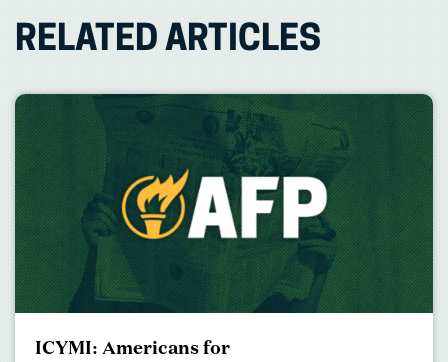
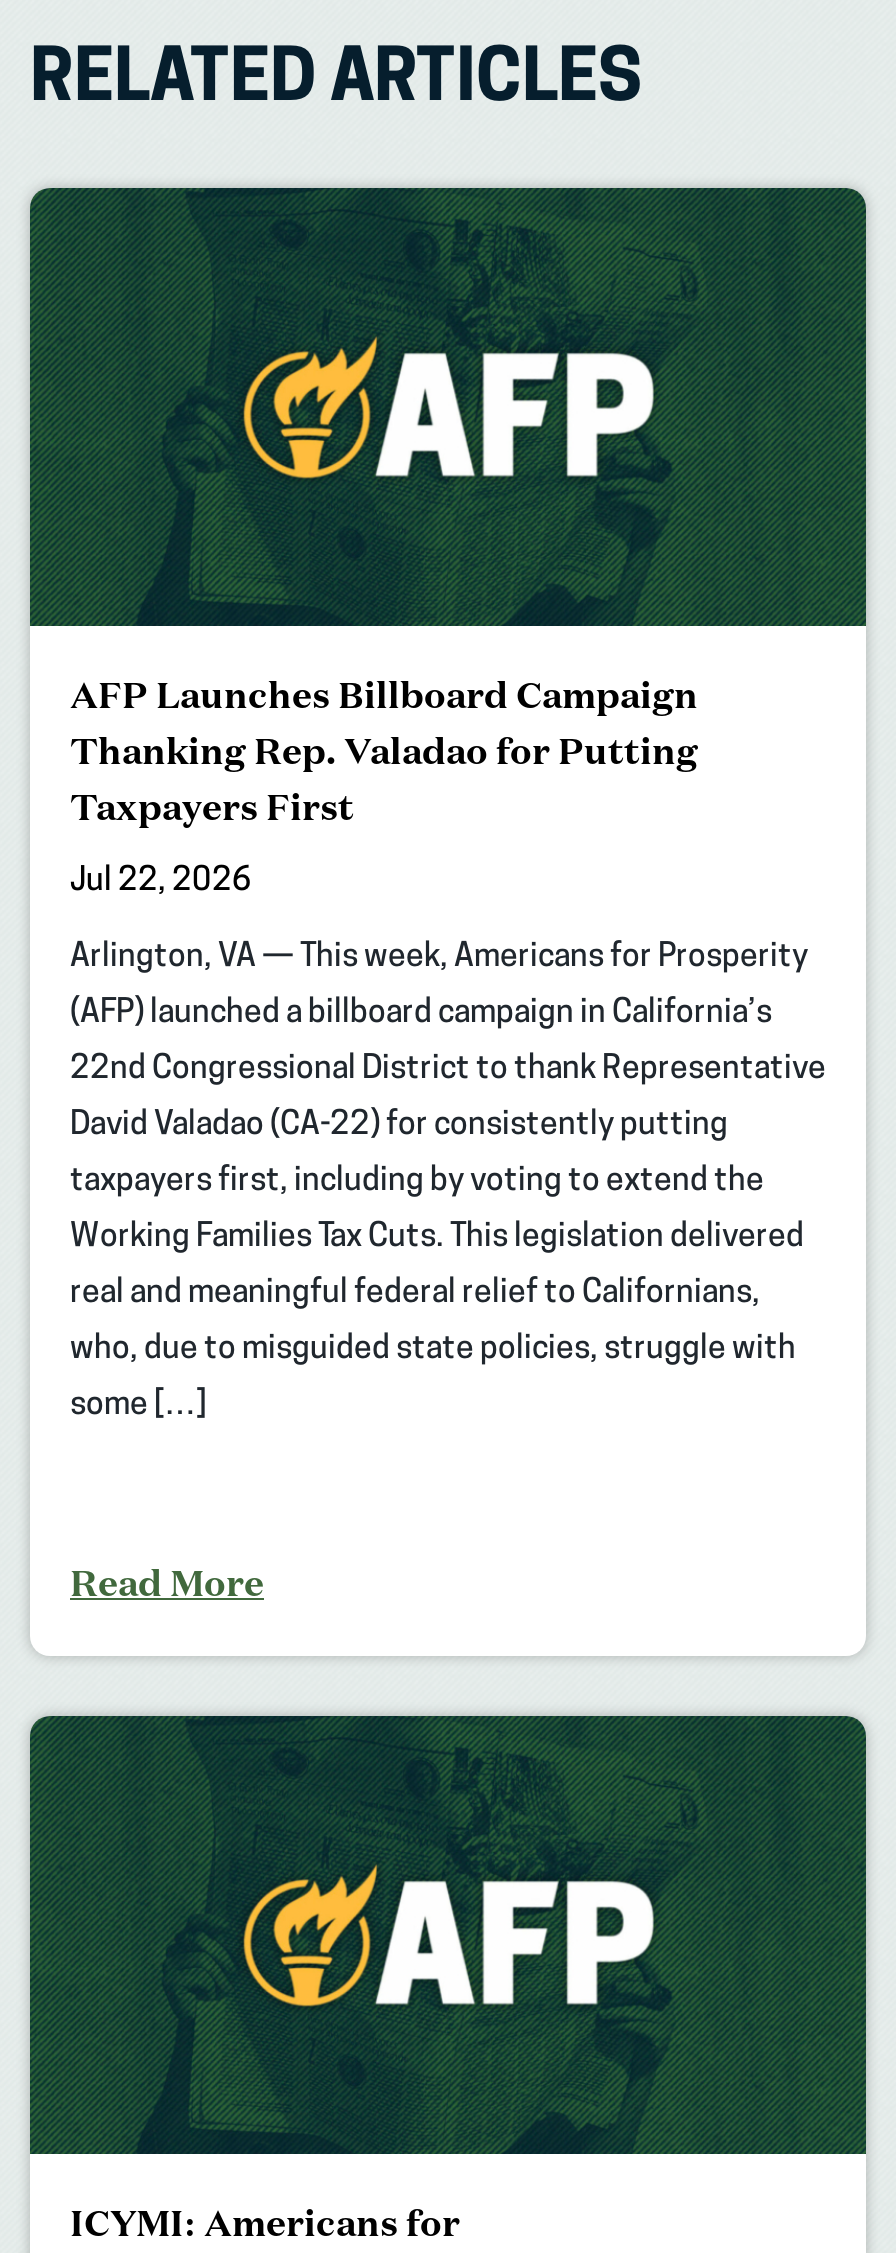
none -> [70,671,826,1423] AFP Launches Billboard Campaign | Thanking Rep. Valadao for Putting | Taxpayers First | Jul 22, 2026 | Arlington, VA — This week, Americans for Prosperity | (AFP) launched a billboard campaign in California’s | 22nd Congressional District to thank Representative | David Valadao (CA-22) for consistently putting | taxpayers first, including by voting to extend the | Working Families Tax Cuts. This legislation delivered | real and meaningful federal relief to Californians, | who, due to misguided state policies, struggle with | some […]
none -> [70,1559,264,1607] Read More

